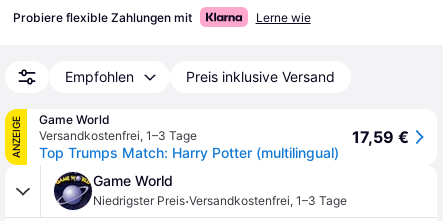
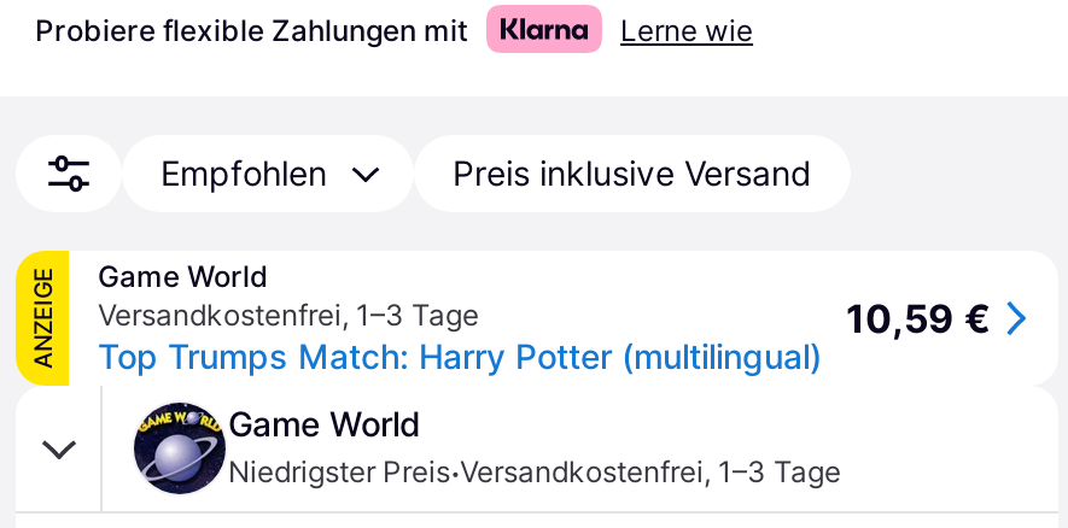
[352,127,409,147] 17,59 € -> [846,294,991,342] 10,59 €

